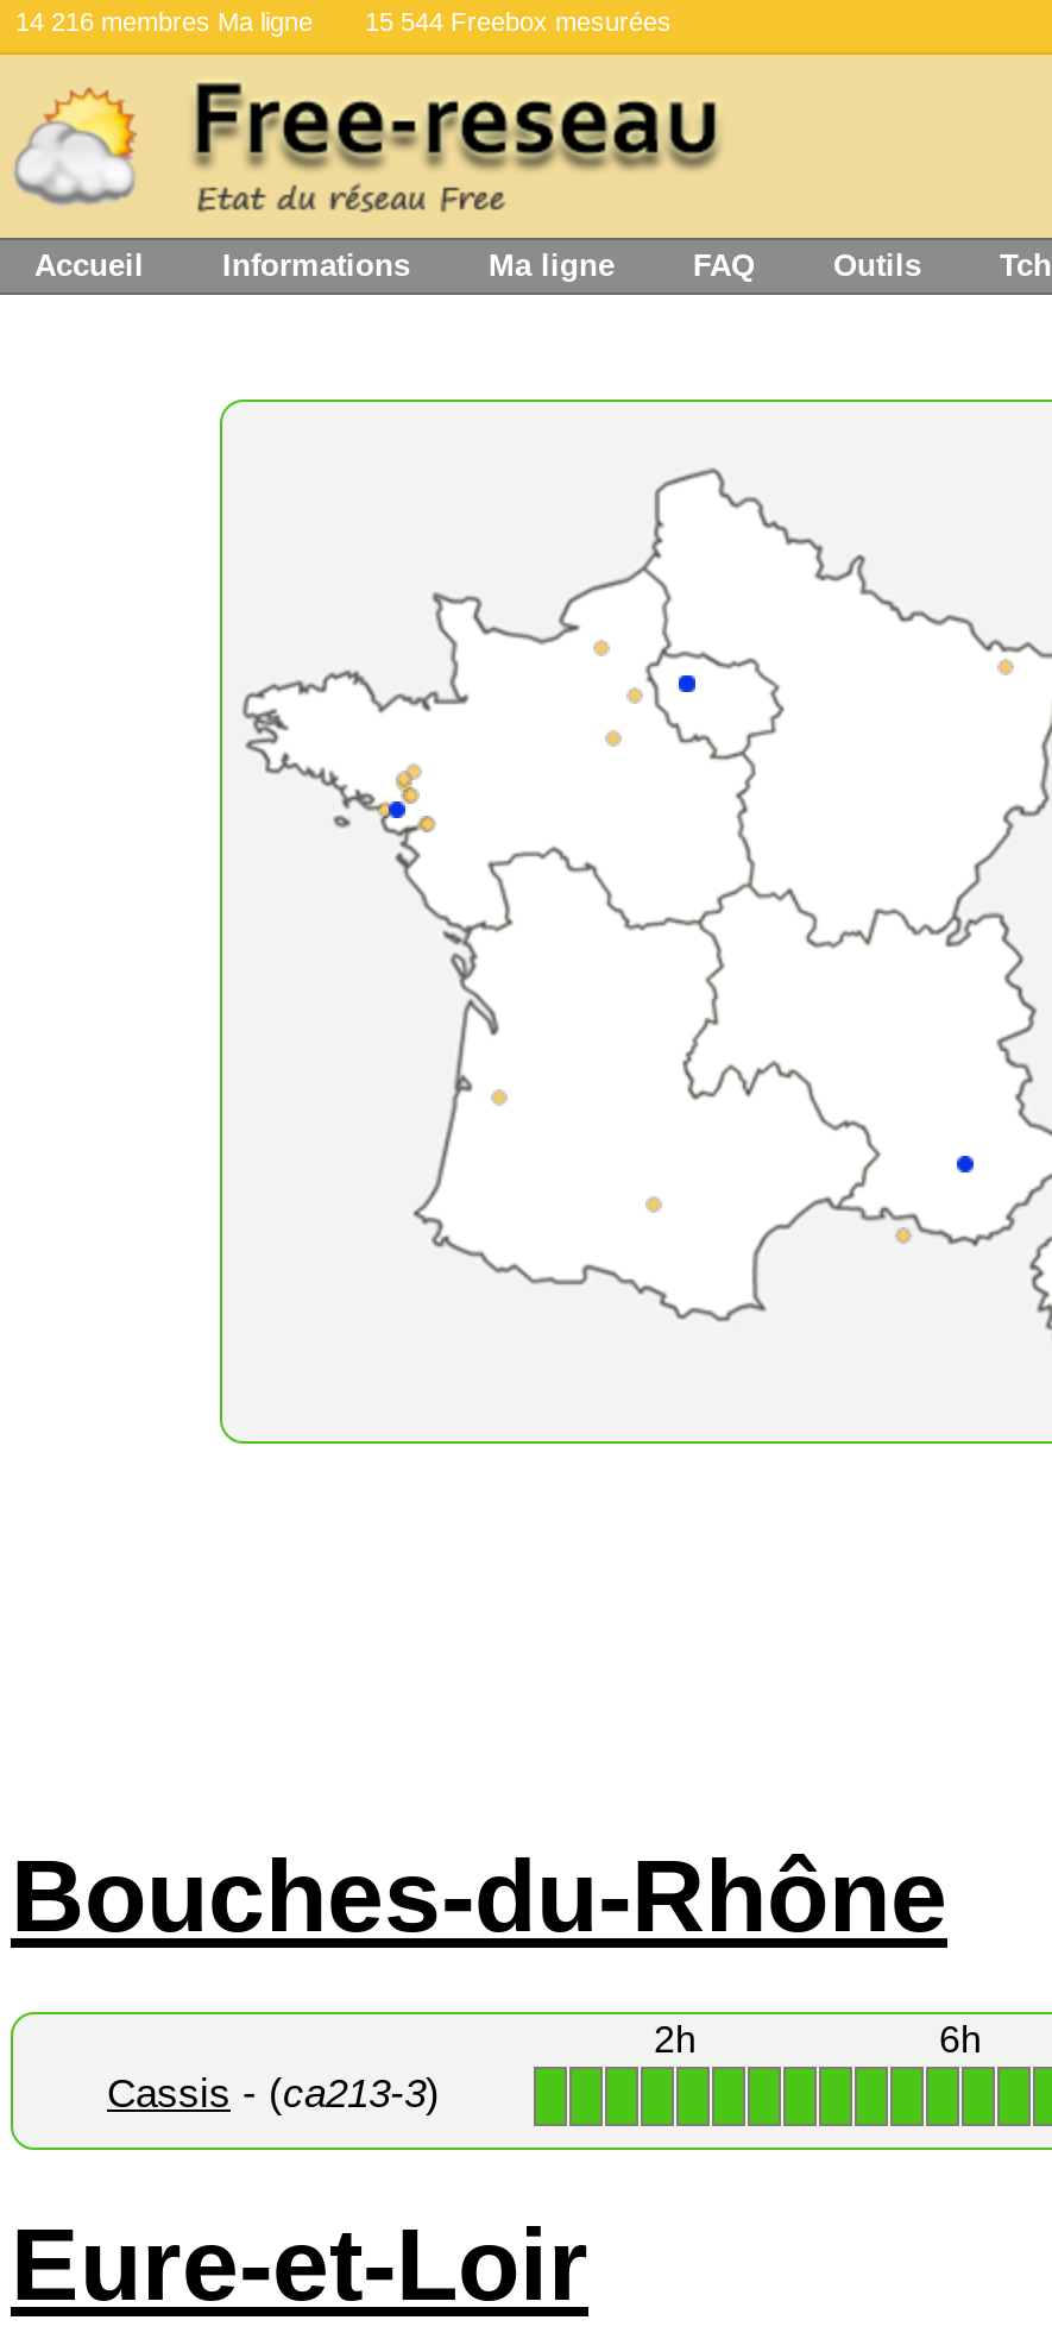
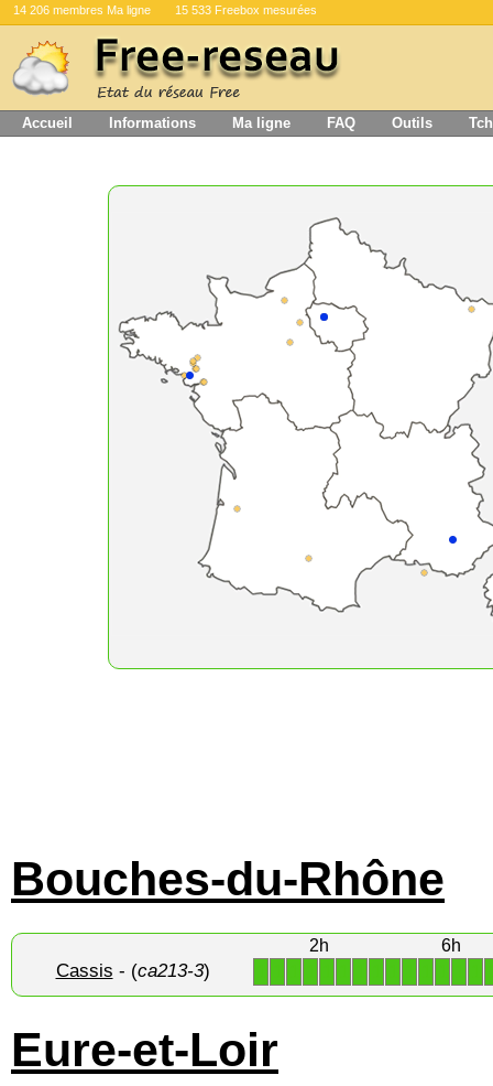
[15,7,672,36] 14 216 membres Ma ligne | 15 544 Freebox mesurées -> [13,3,317,17] 14 206 membres Ma ligne | 15 533 Freebox mesurées

